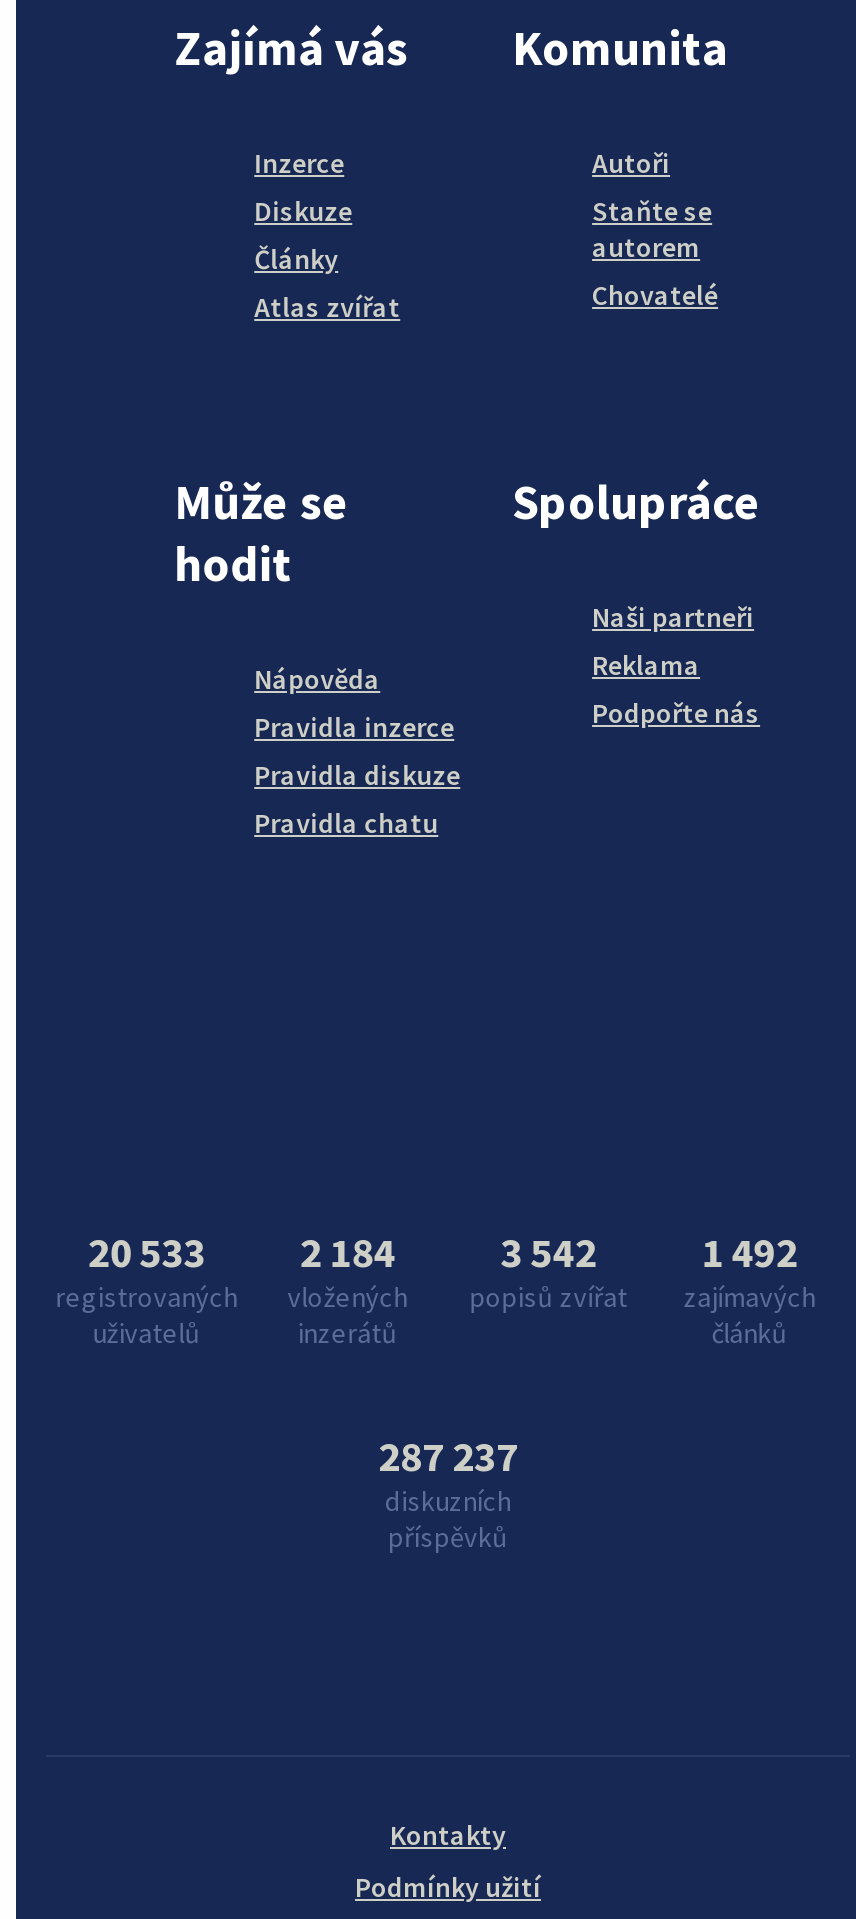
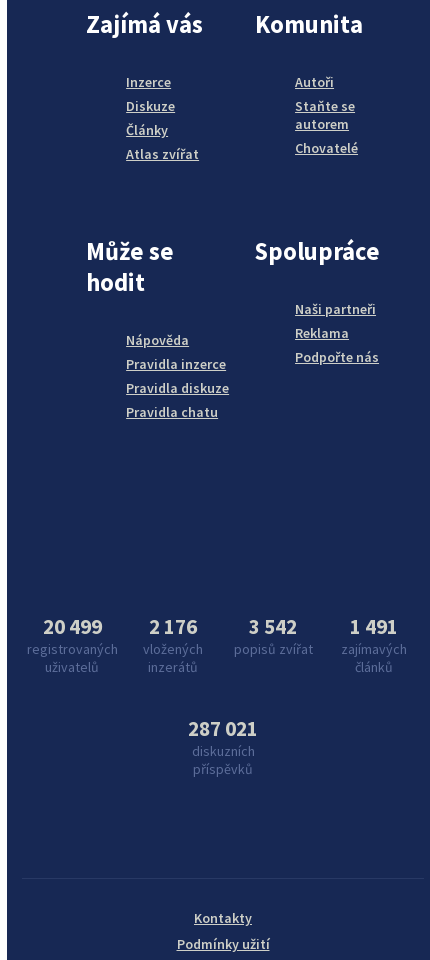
[88,1225,206,1279] 20 533 -> [43,613,102,640] 20 499
[300,1225,396,1279] 2 184 -> [149,613,197,640] 2 176
[702,1225,798,1279] 1 492 -> [350,613,398,640] 1 491
[378,1429,518,1483] 287 237 -> [188,715,258,742] 287 021

